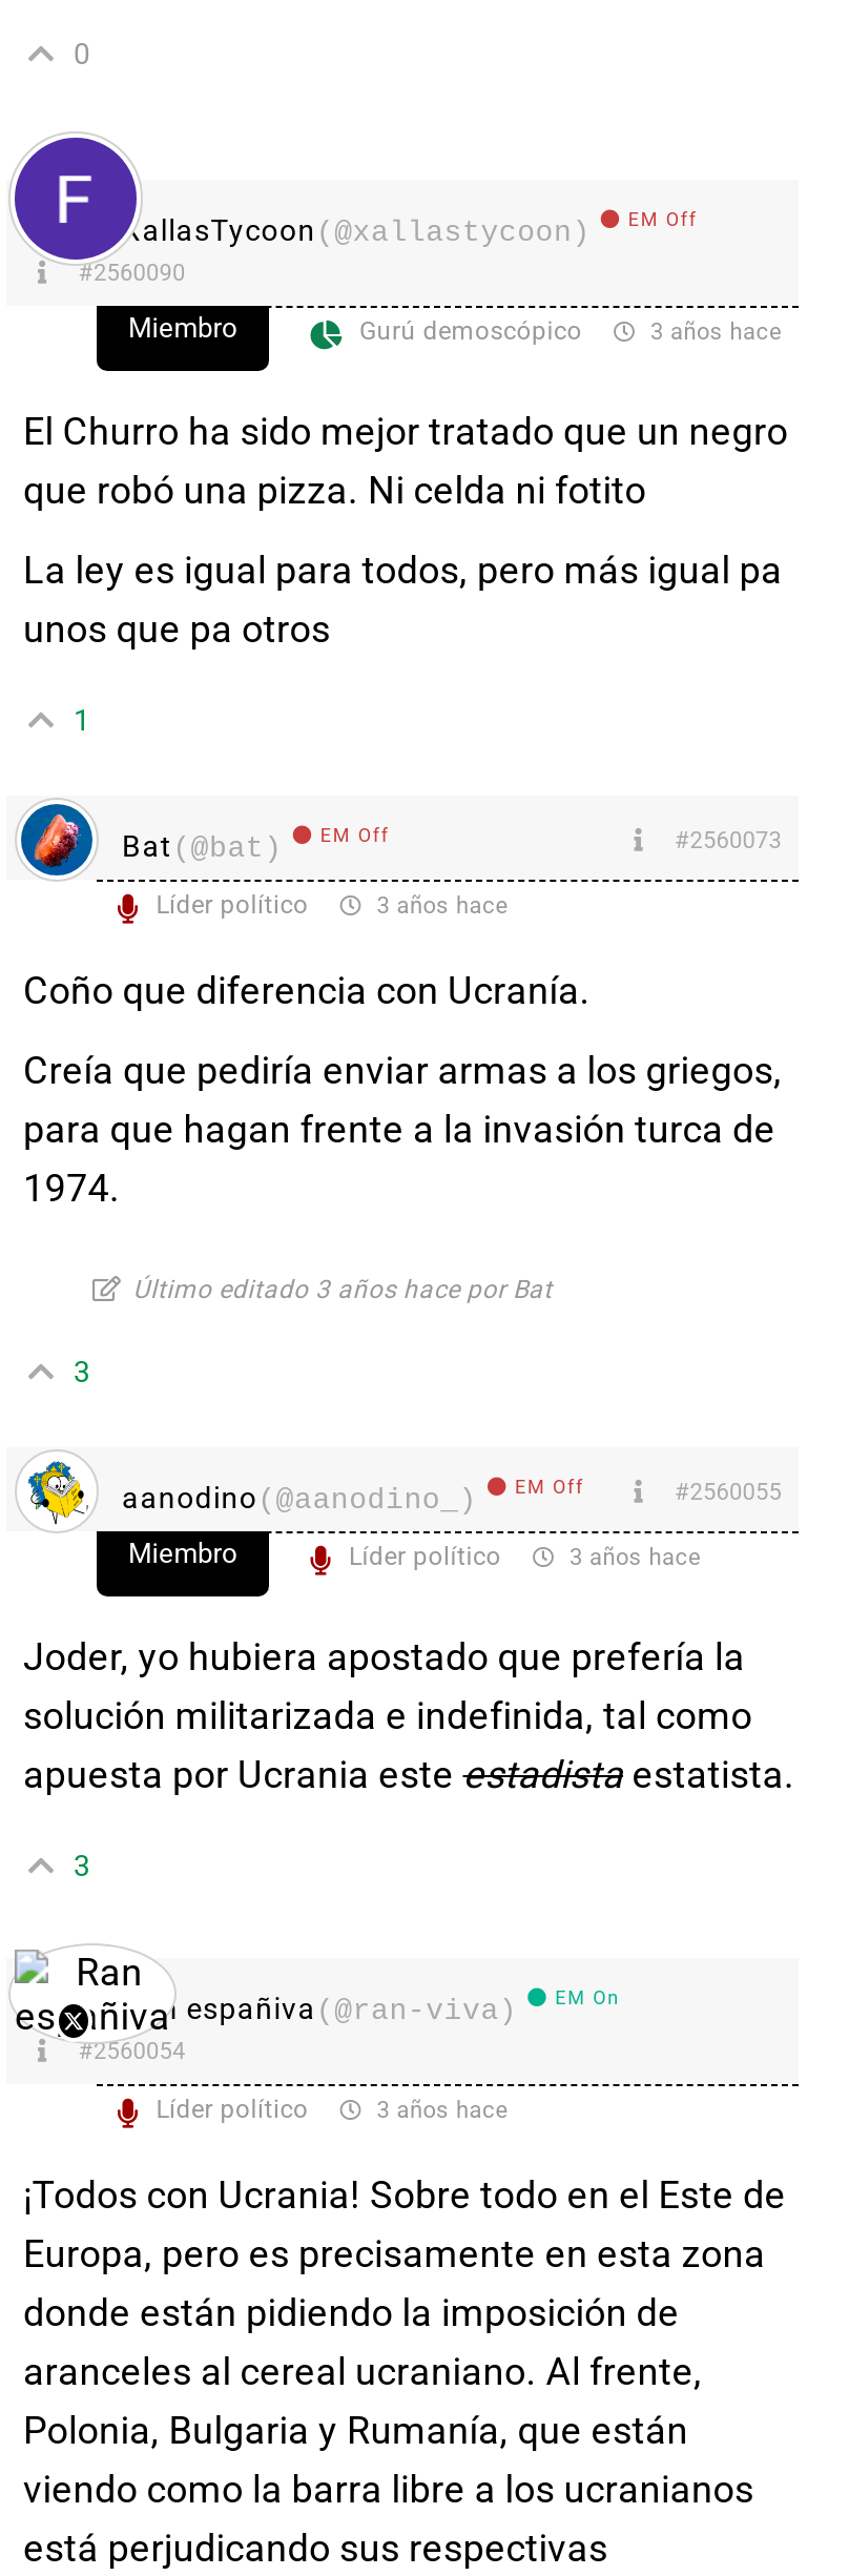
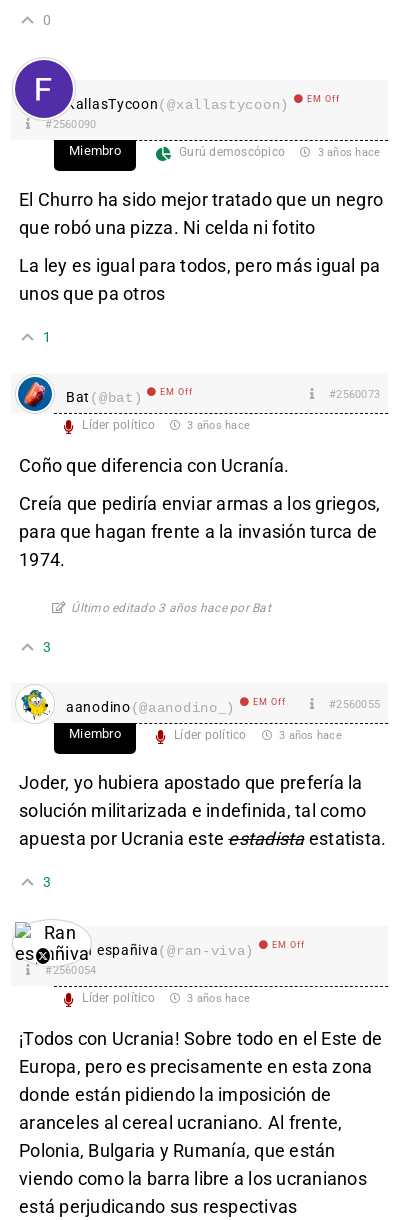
[555,1986,620,2007] EM On -> [272,939,305,949] EM Off

